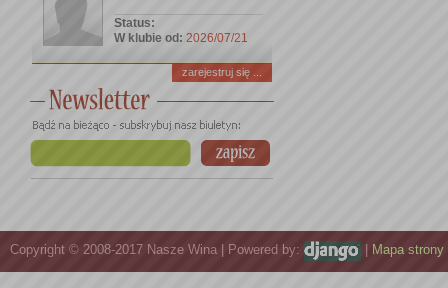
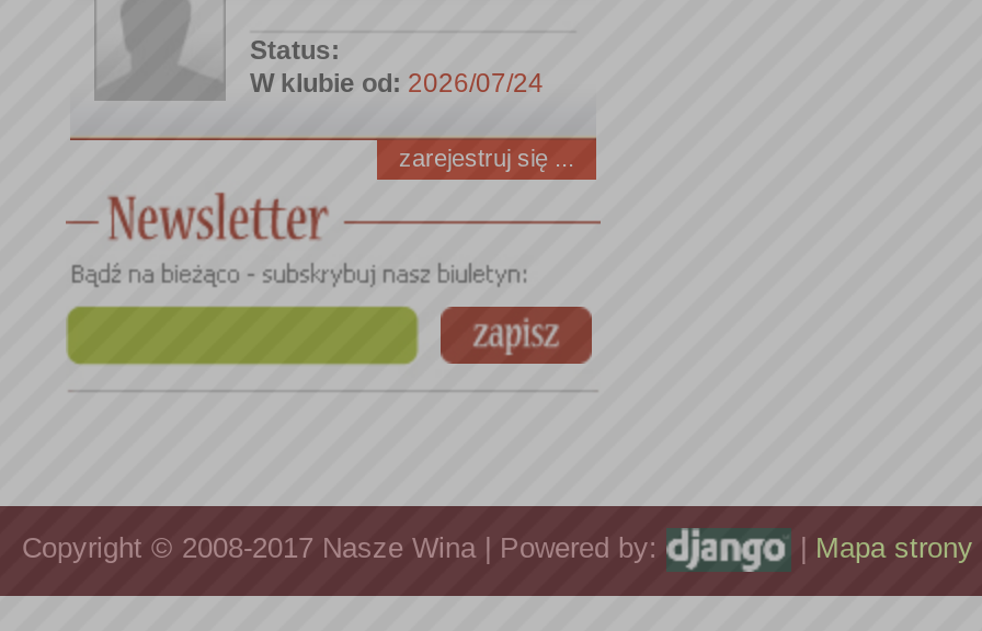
[114,31,248,45] W klubie od: 2026/07/21 -> [250,68,544,99] W klubie od: 2026/07/24

